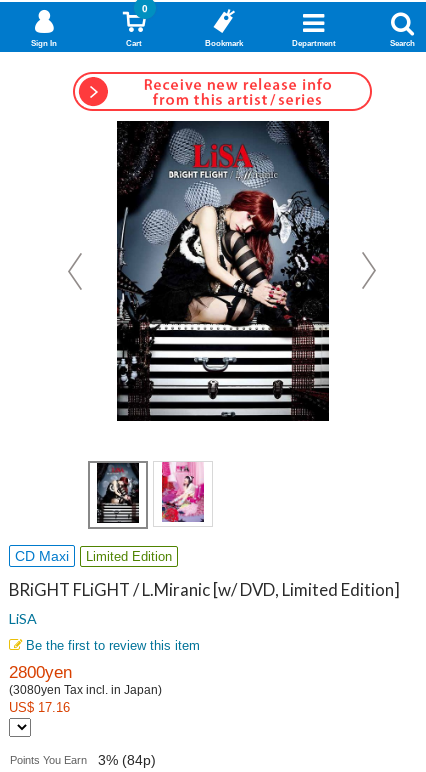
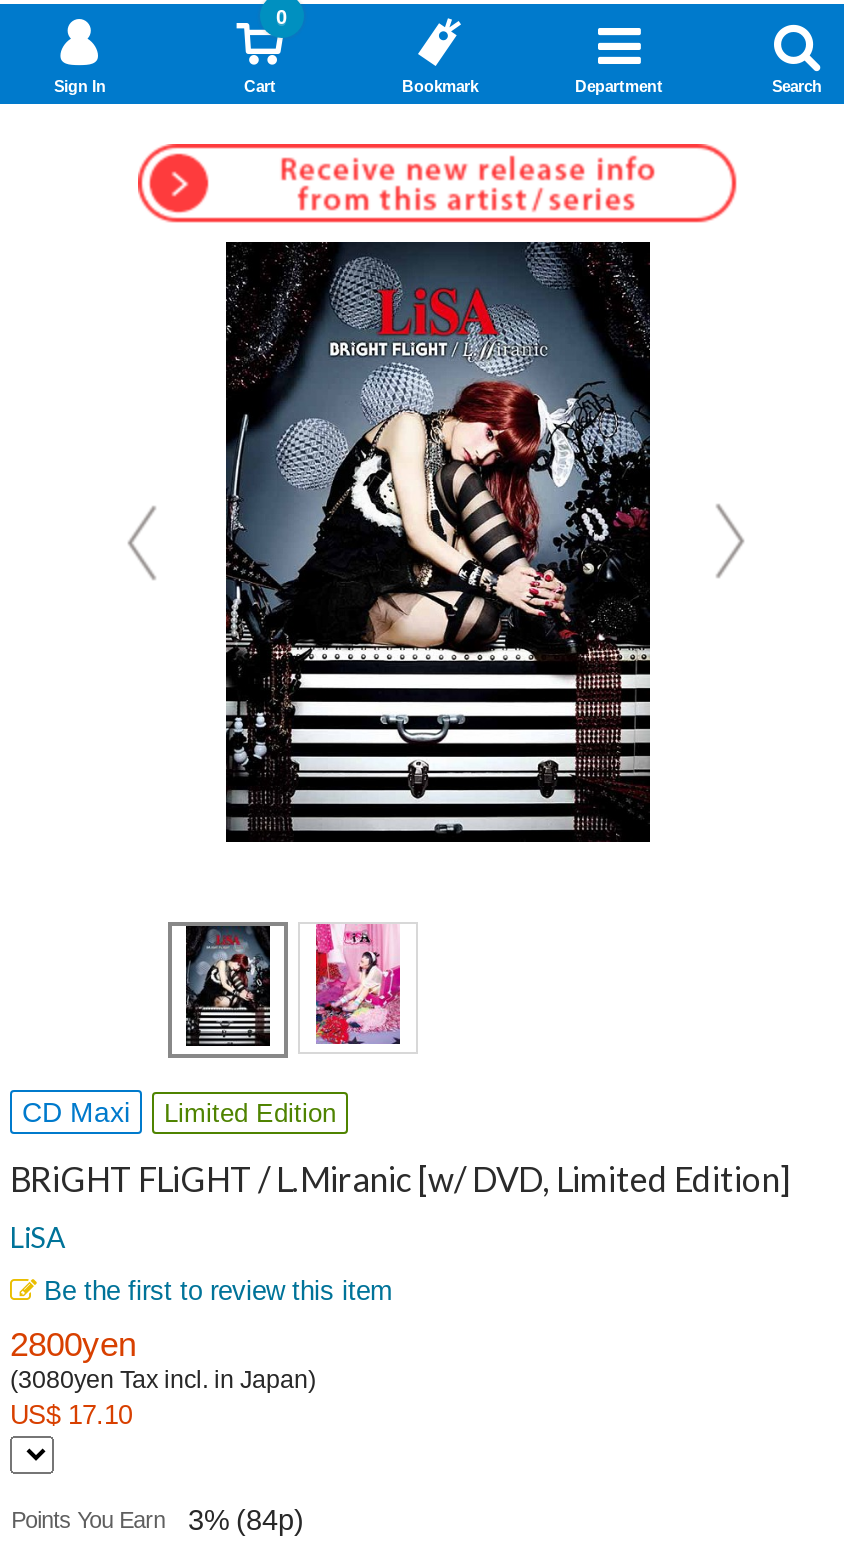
[9,699,70,714] US$ 17.16 -> [10,1399,132,1429] US$ 17.10

